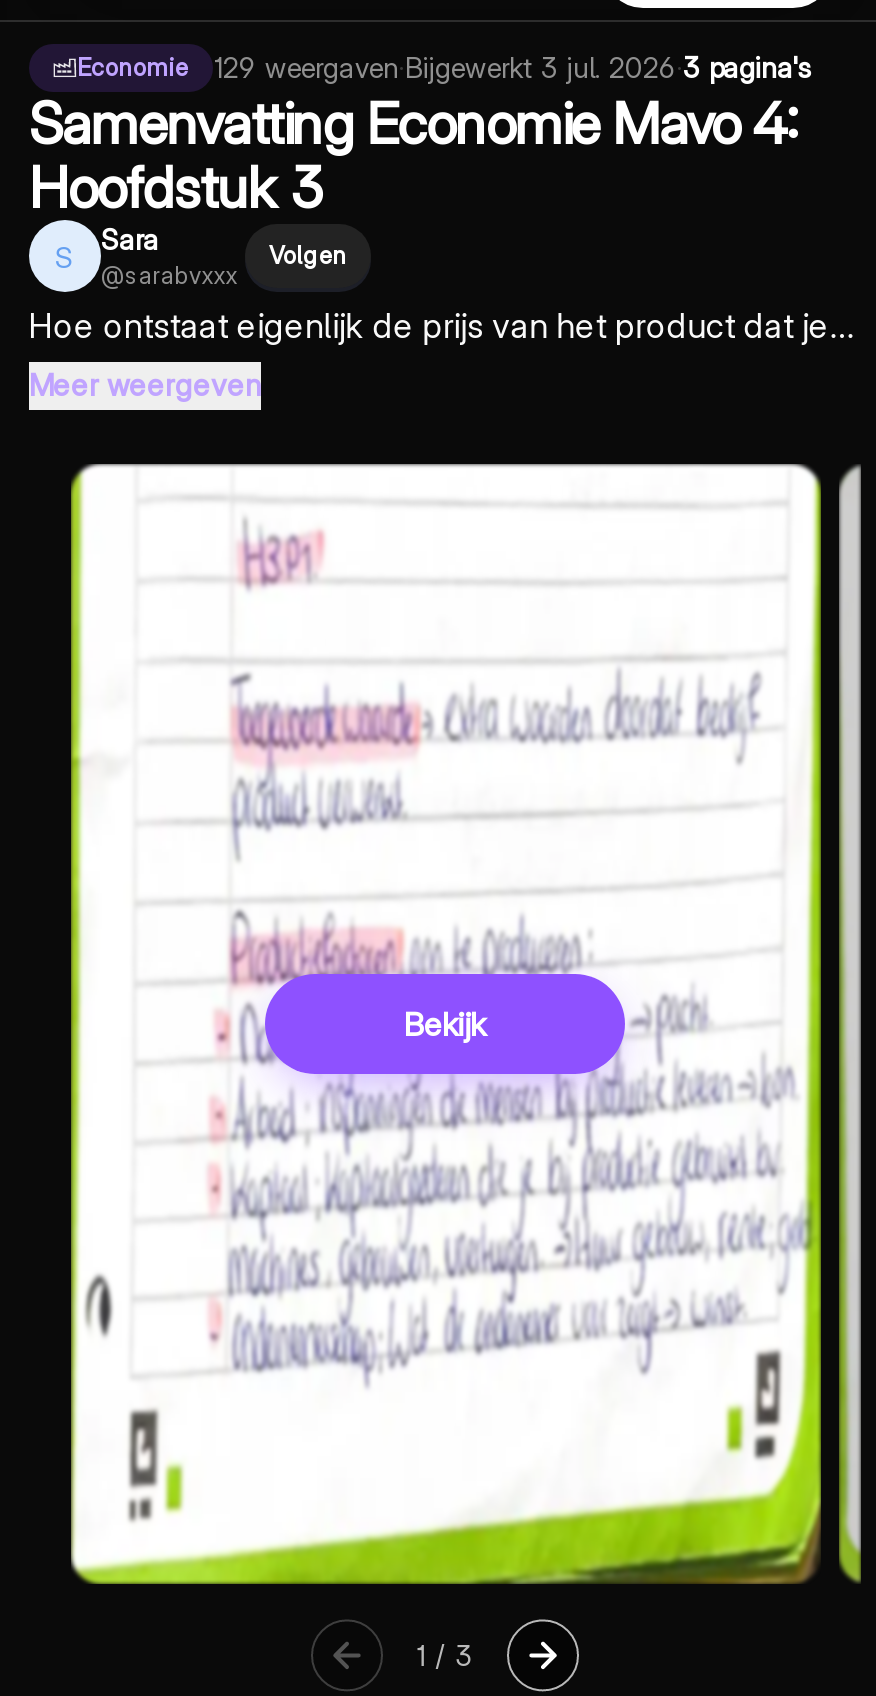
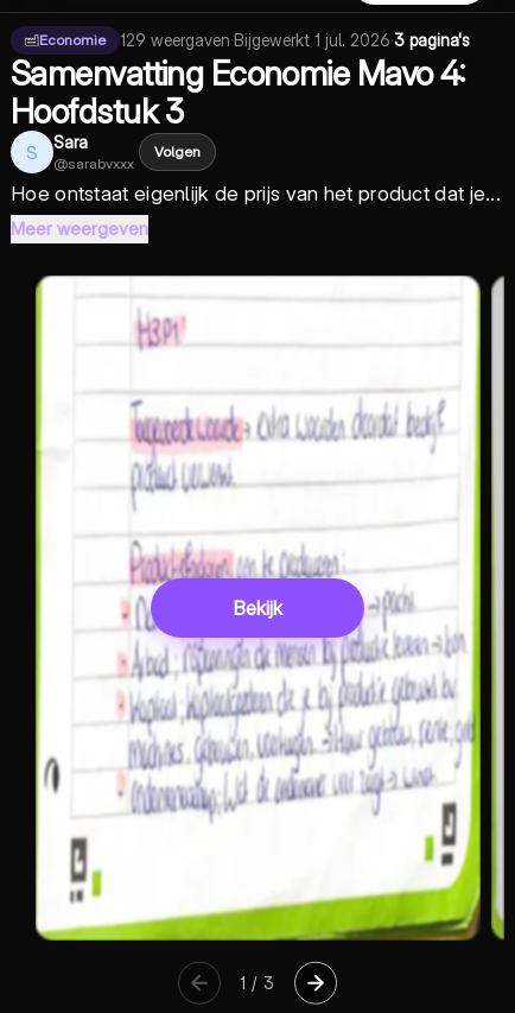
[213,50,811,84] 129 weergaven · Bijgewerkt 3 jul. 2026 · 3 pagina's -> [120,30,470,50] 129 weergaven · Bijgewerkt 1 jul. 2026 · 3 pagina's

